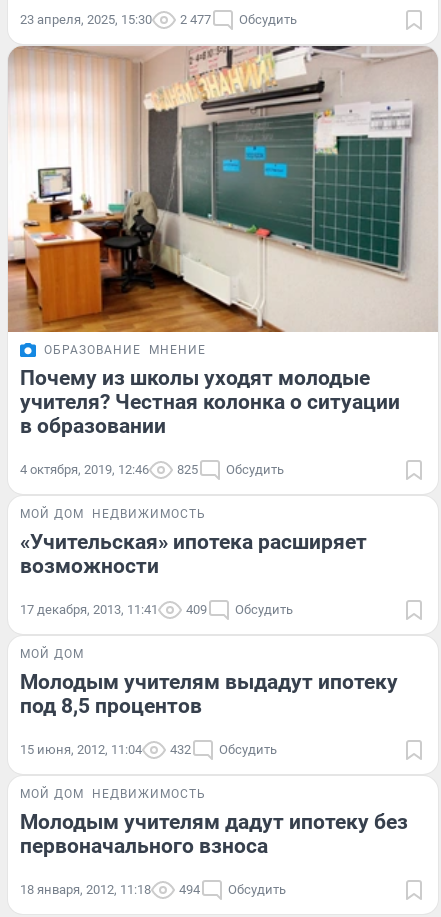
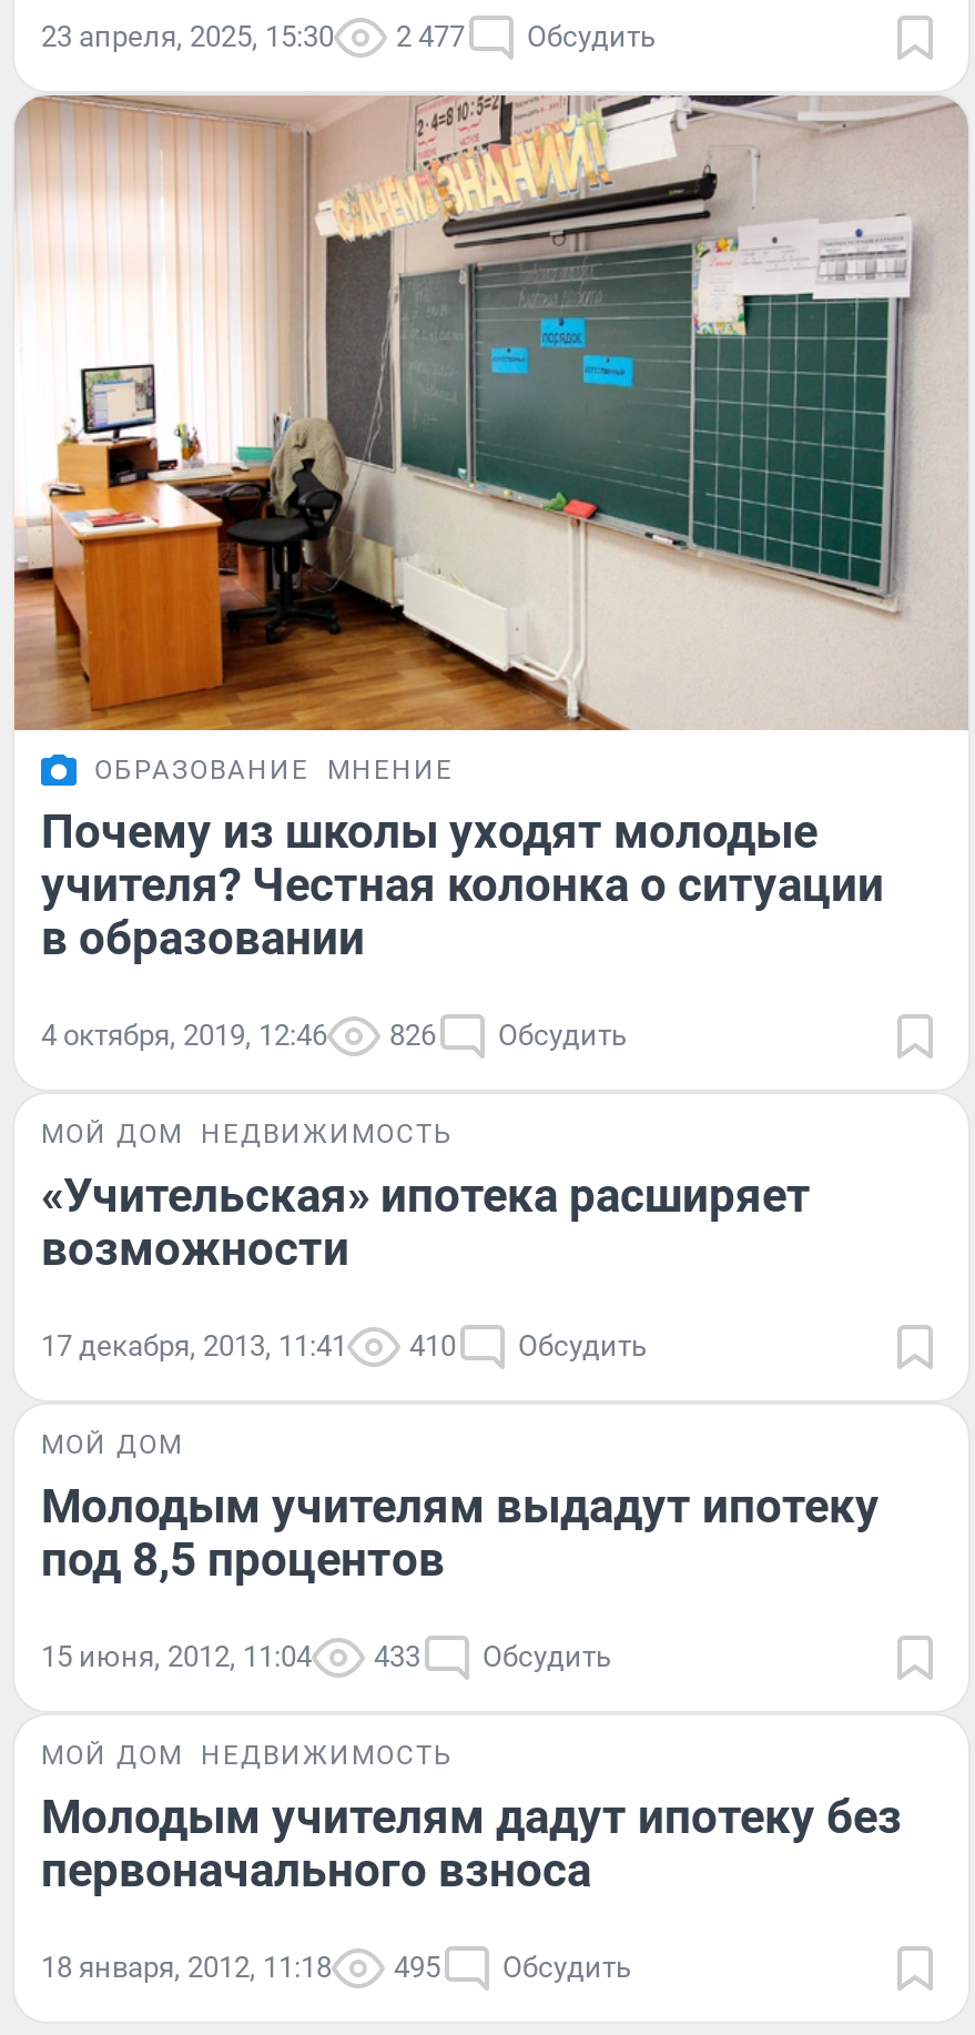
[20,462,284,477] 4 октября, 2019, 12:46 825 Обсудить -> [41,1019,627,1053] 4 октября, 2019, 12:46 826 Обсудить
[20,602,293,617] 17 декабря, 2013, 11:41 409 Обсудить -> [41,1330,647,1363] 17 декабря, 2013, 11:41 410 Обсудить
[20,742,277,757] 15 июня, 2012, 11:04 432 Обсудить -> [41,1641,611,1674] 15 июня, 2012, 11:04 433 Обсудить
[20,882,286,897] 18 января, 2012, 11:18 494 Обсудить -> [41,1951,631,1985] 18 января, 2012, 11:18 495 Обсудить

